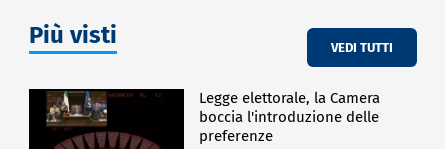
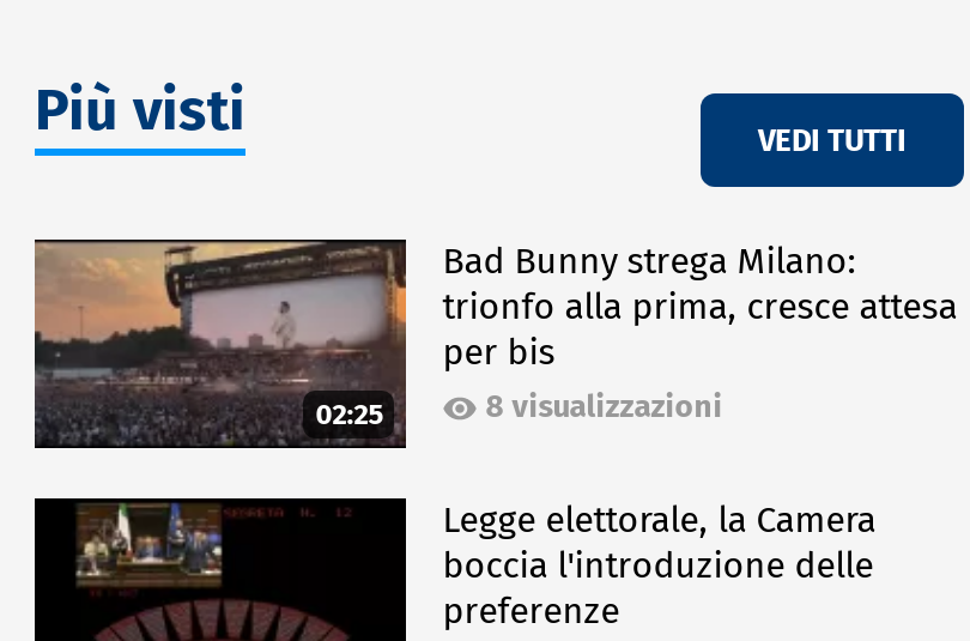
none -> [32,240,408,453] [image] | 02:25
none -> [442,241,957,425] Bad Bunny strega Milano: | trionfo alla prima, cresce attesa | per bis | 8 visualizzazioni

